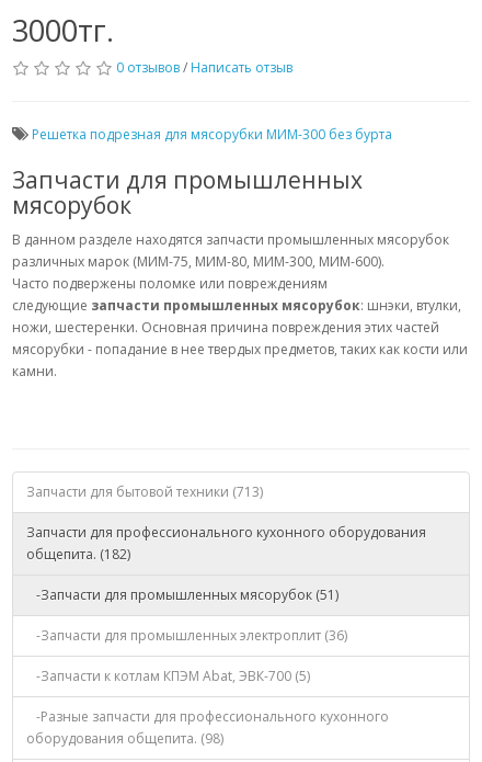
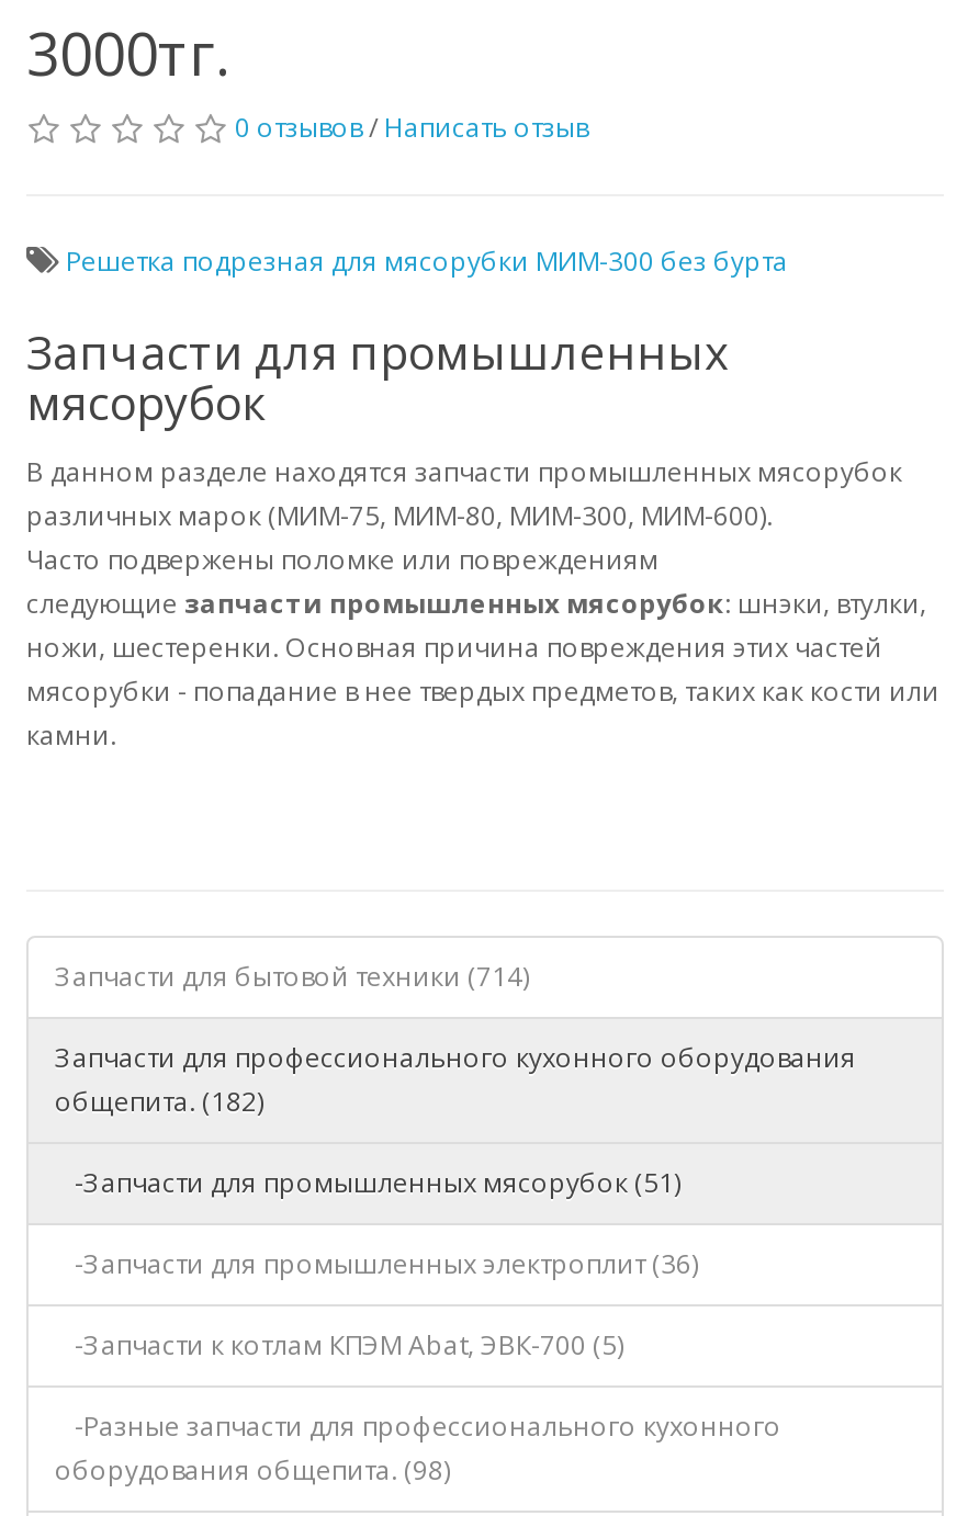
[26,482,263,501] Запчасти для бытовой техники (713) -> [55,958,529,995] Запчасти для бытовой техники (714)

